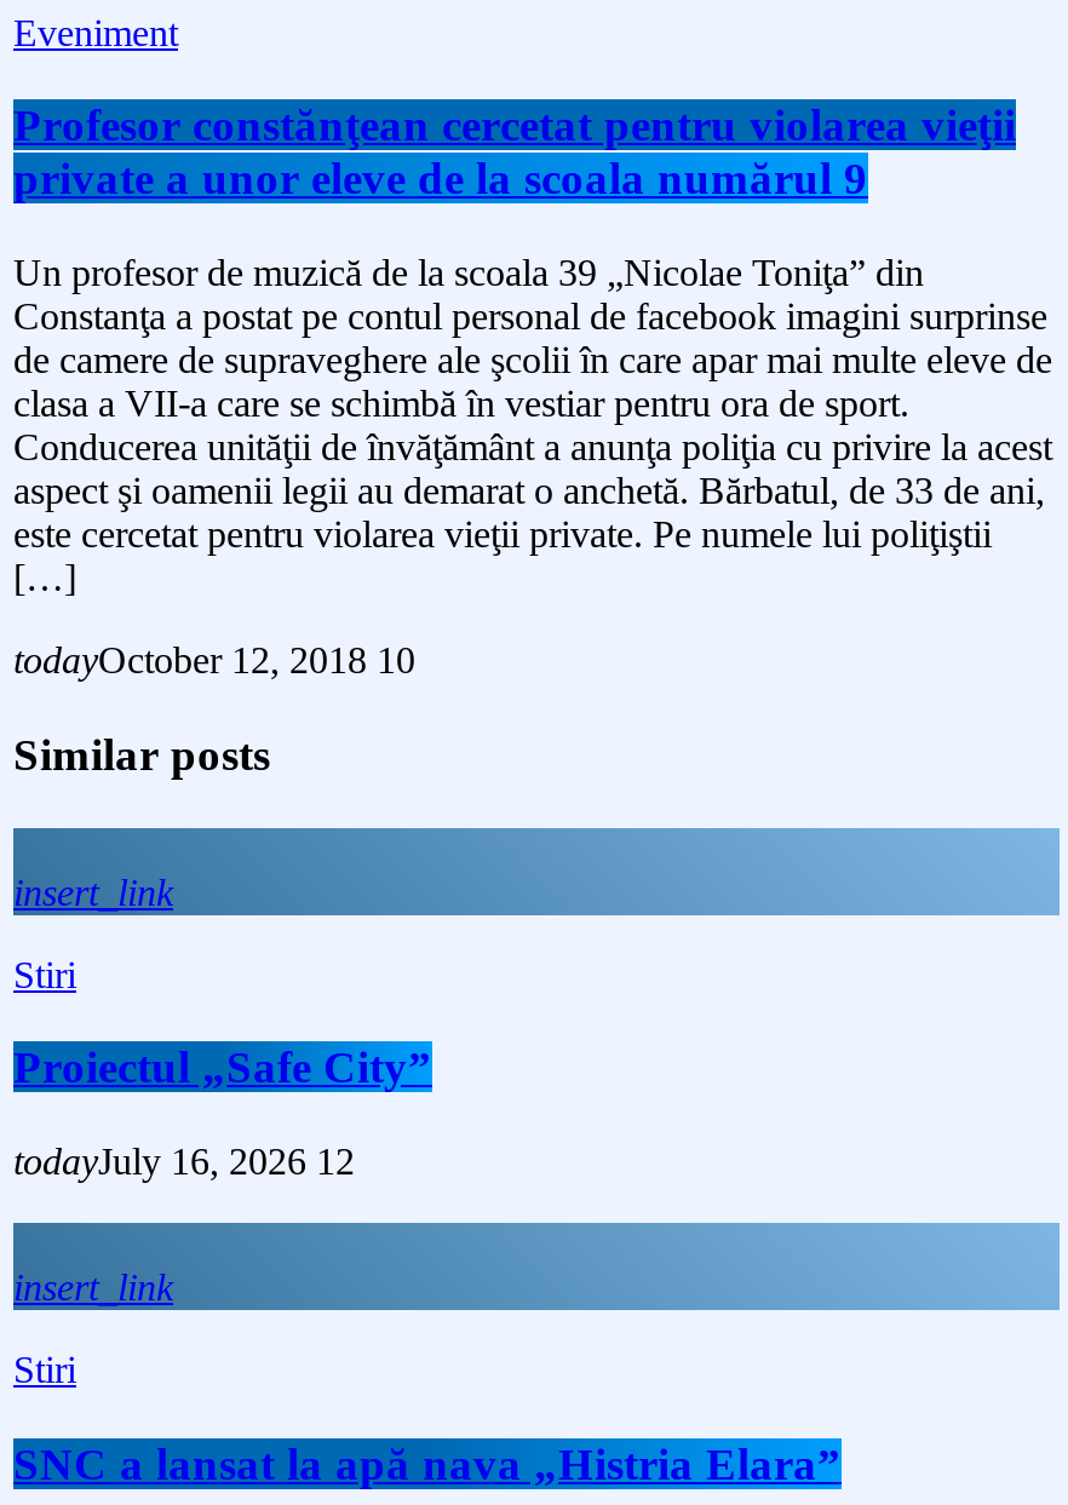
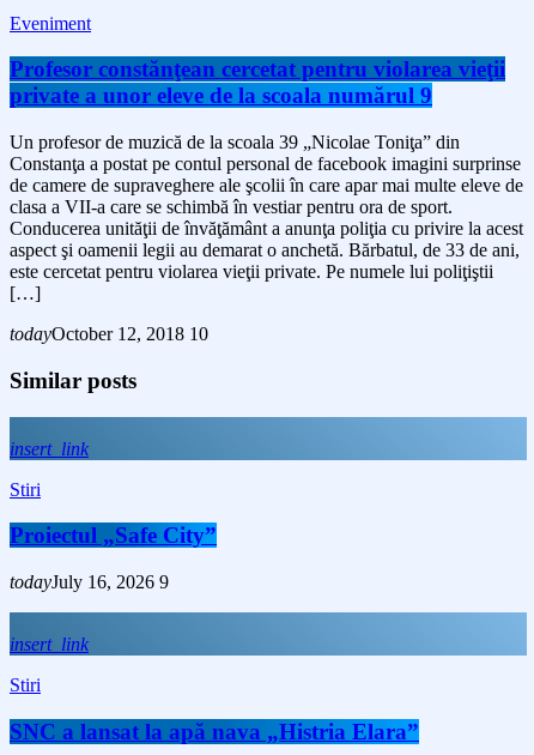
[13,1141,355,1182] todayJuly 16, 2026 12 -> [10,572,169,592] todayJuly 16, 2026 9

